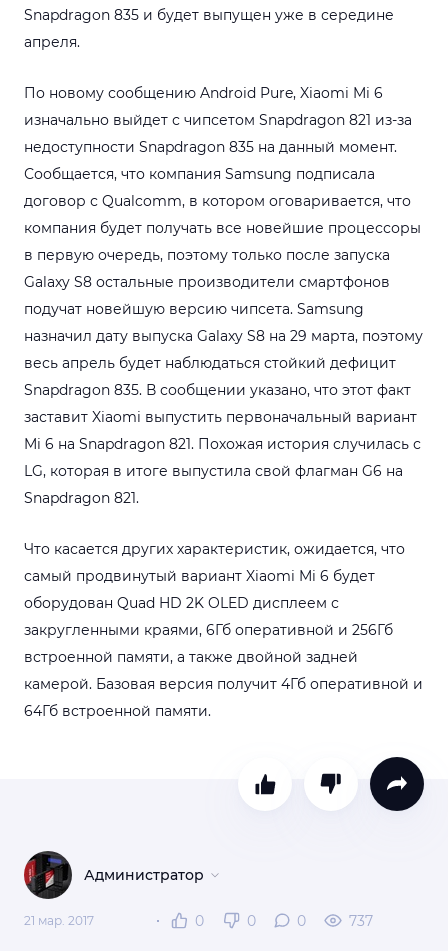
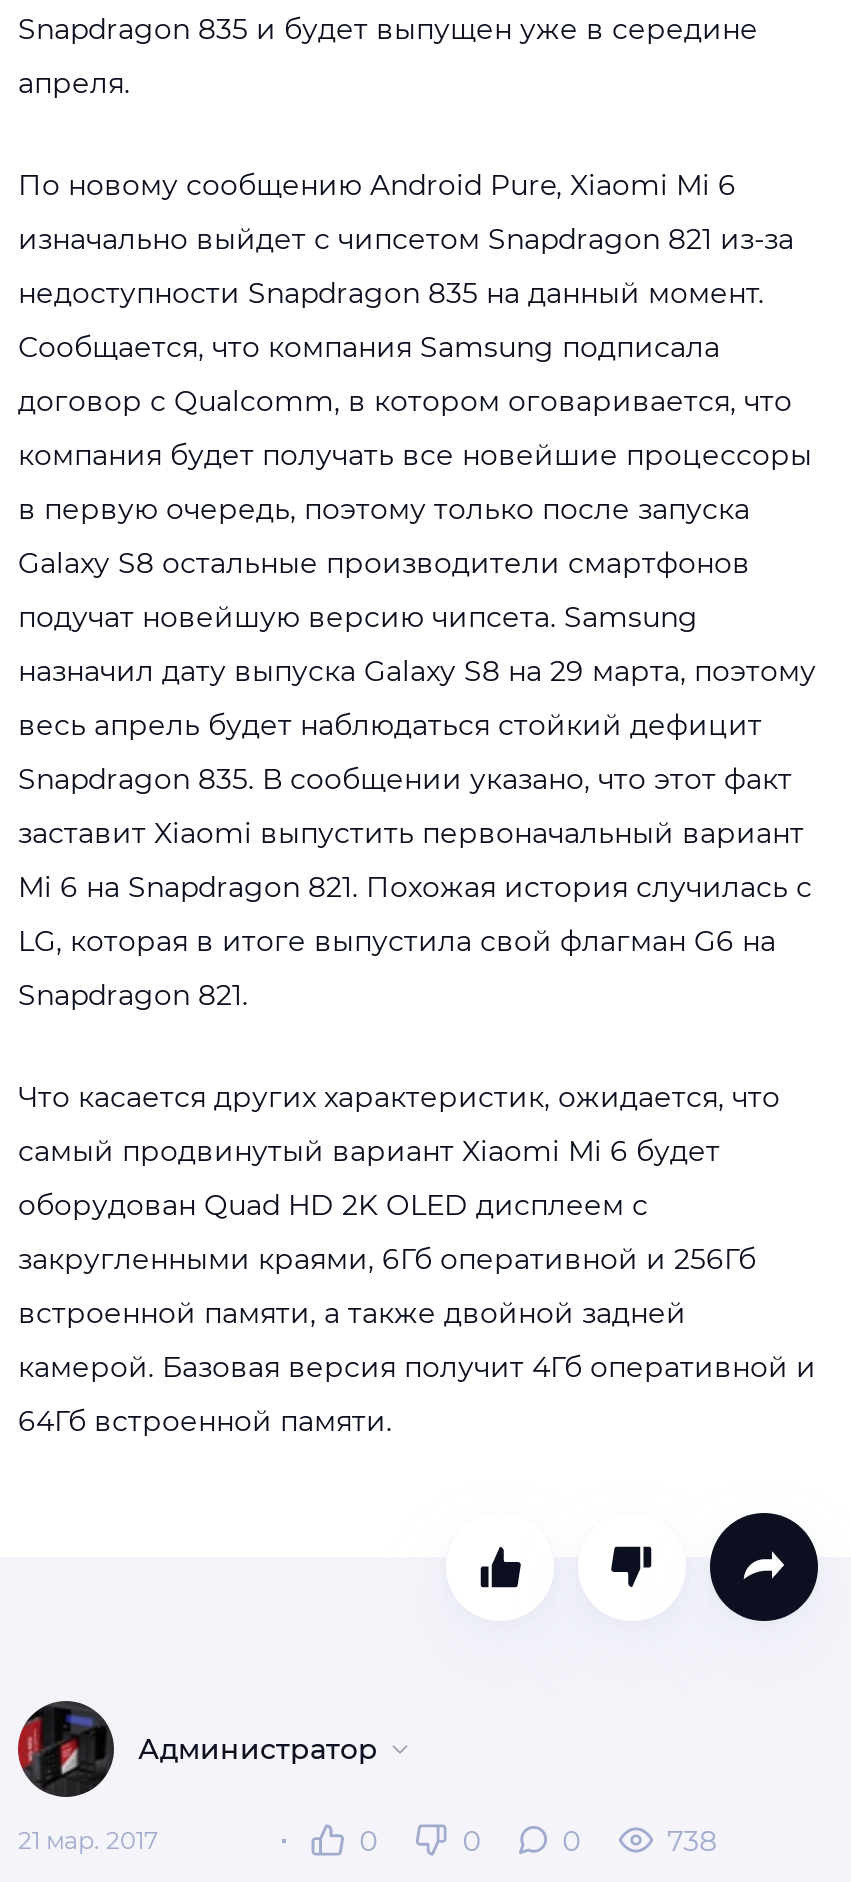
[349,912,373,930] 737 -> [667,1822,717,1858] 738

